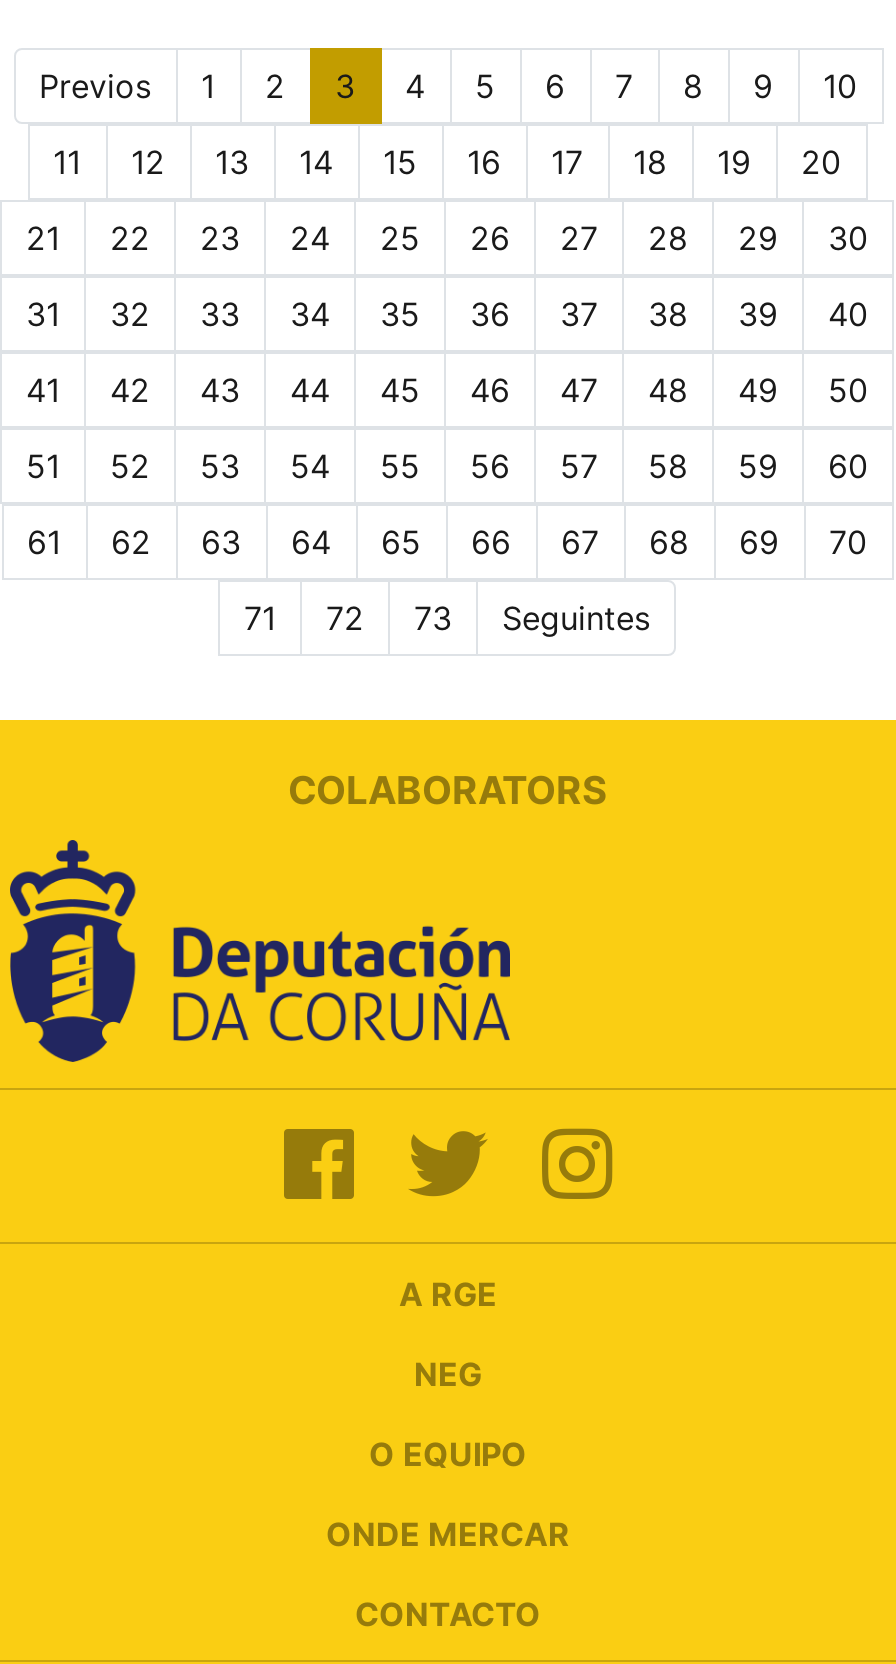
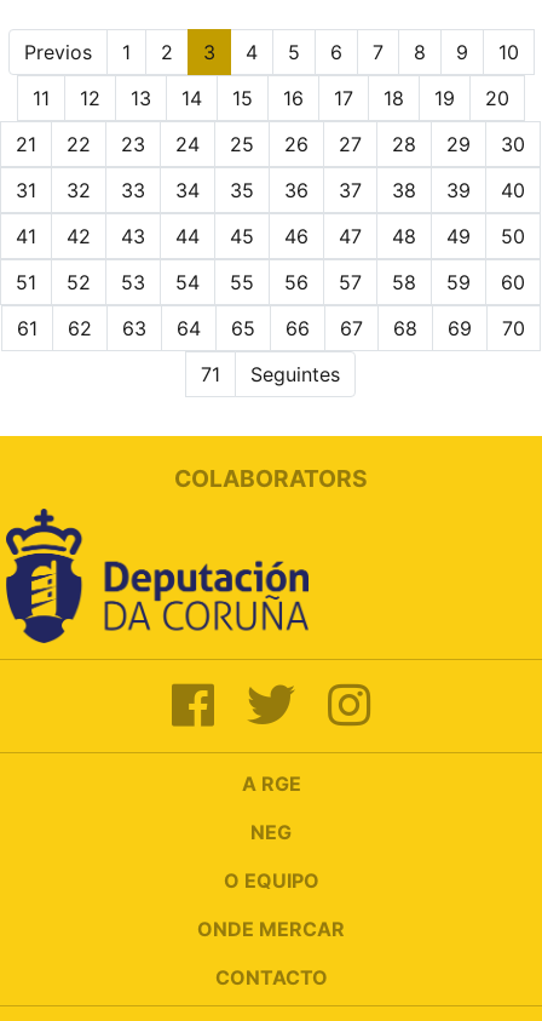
[326,598,452,638] 72 | 73 -> none

